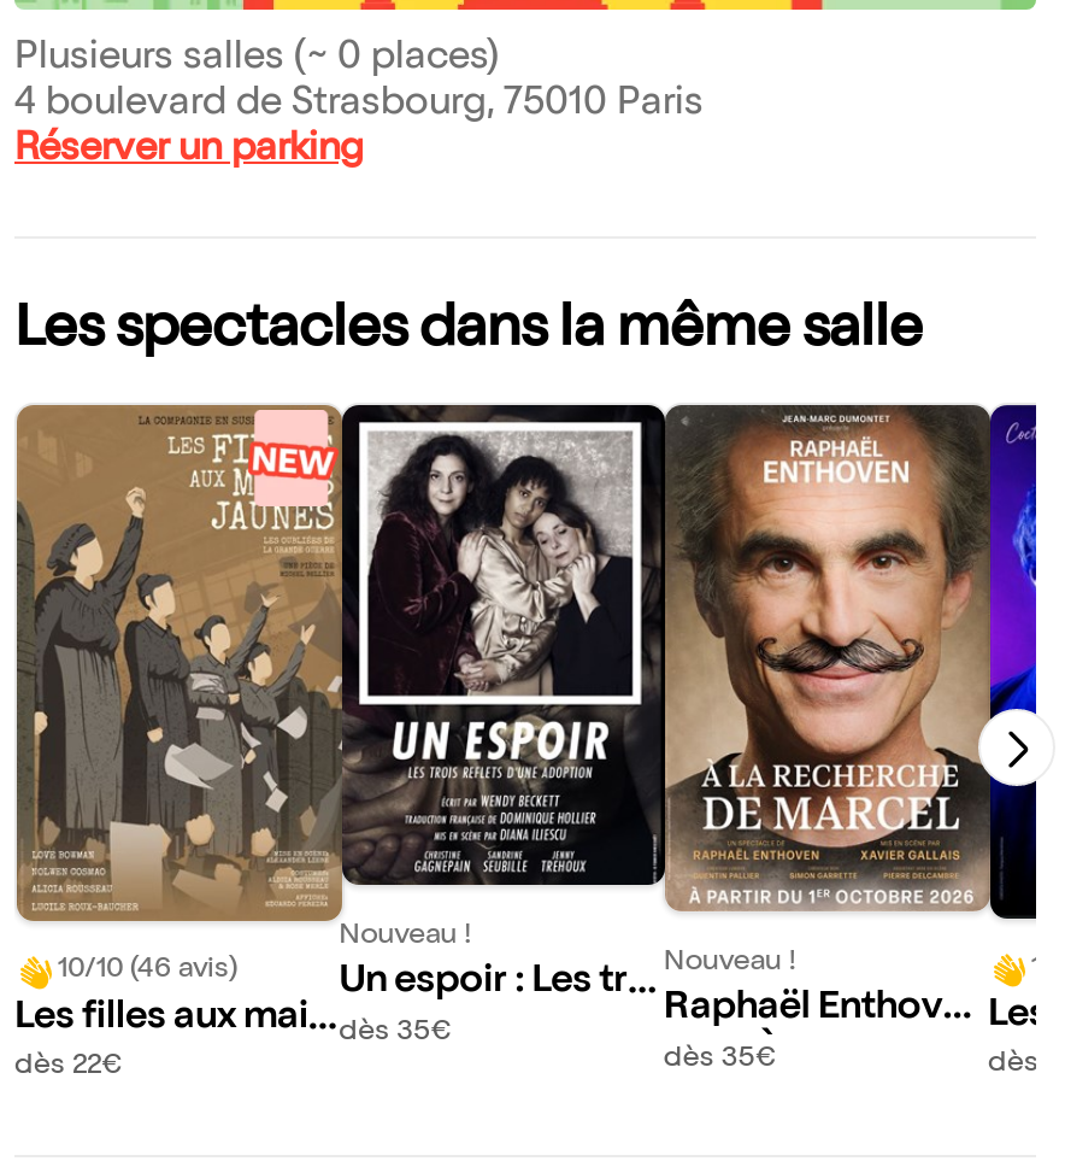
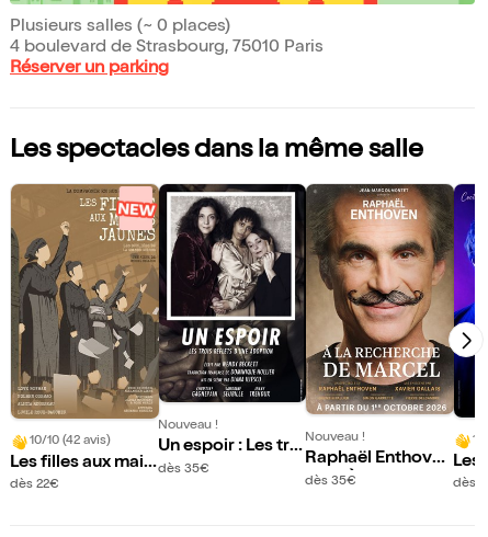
[58,958,239,987] 10/10 (46 avis) -> [30,436,111,449] 10/10 (42 avis)

